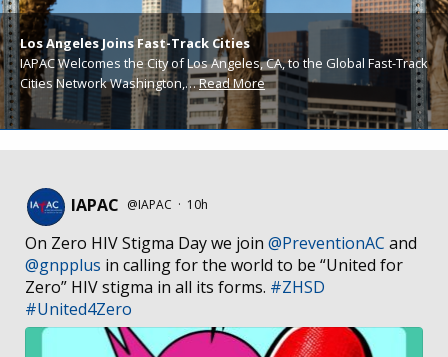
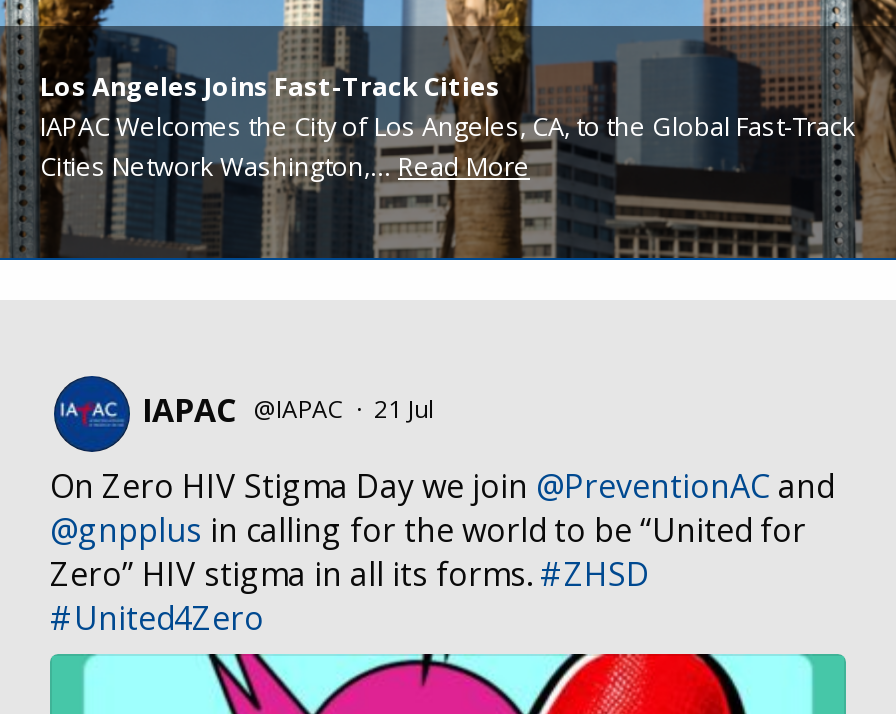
[71,194,211,216] IAPAC @IAPAC · 10h -> [142,388,440,432] IAPAC @IAPAC · 21 Jul

